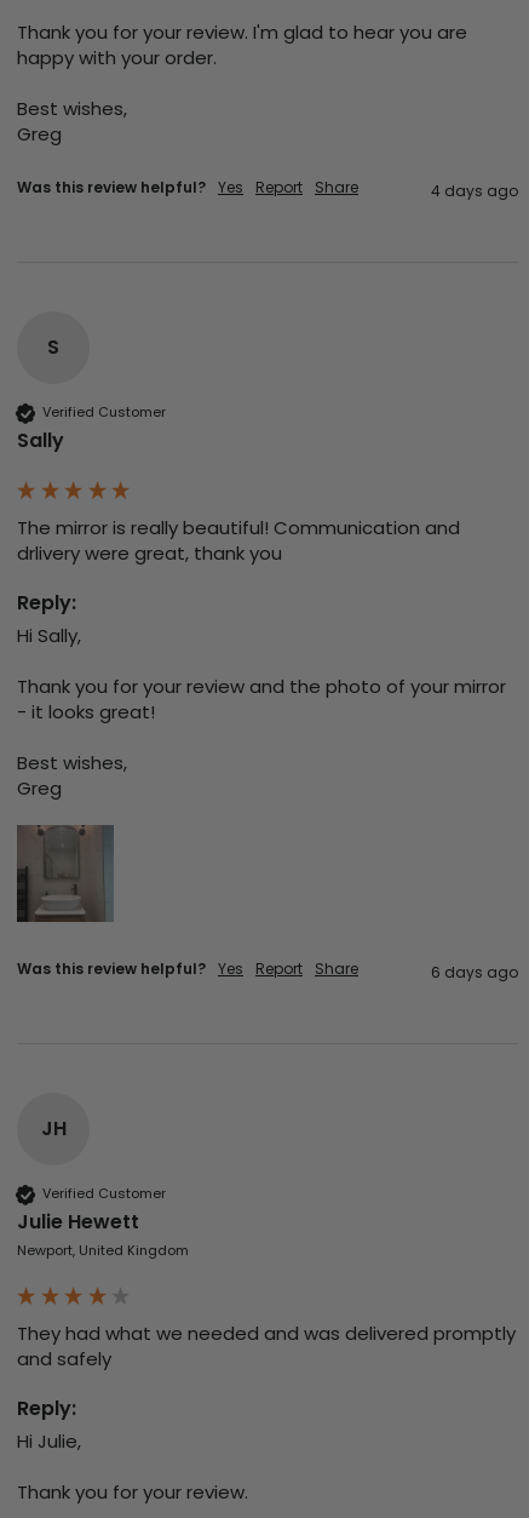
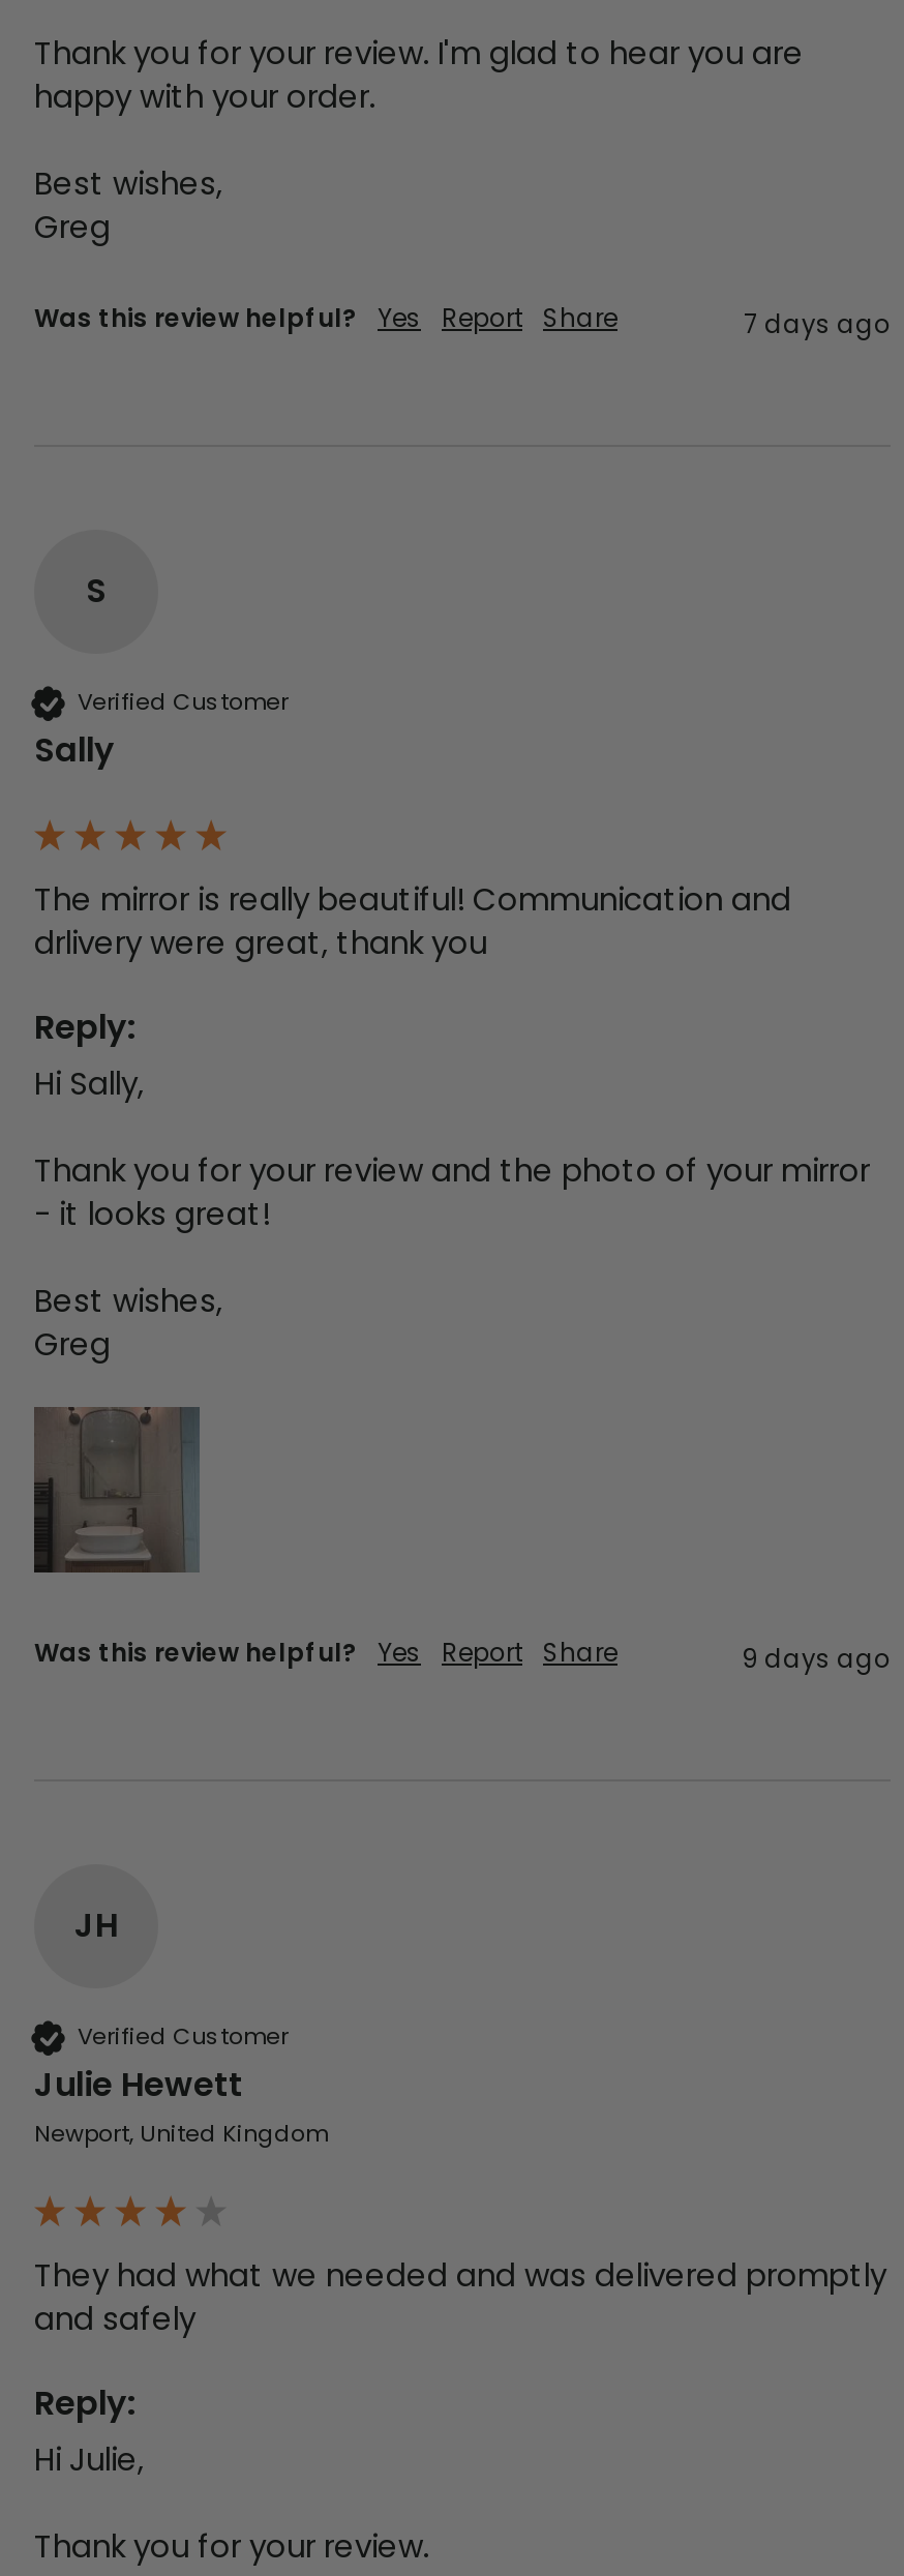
[431,180,518,201] 4 days ago -> [744,306,891,341] 7 days ago
[431,962,518,982] 6 days ago -> [742,1640,891,1676] 9 days ago

